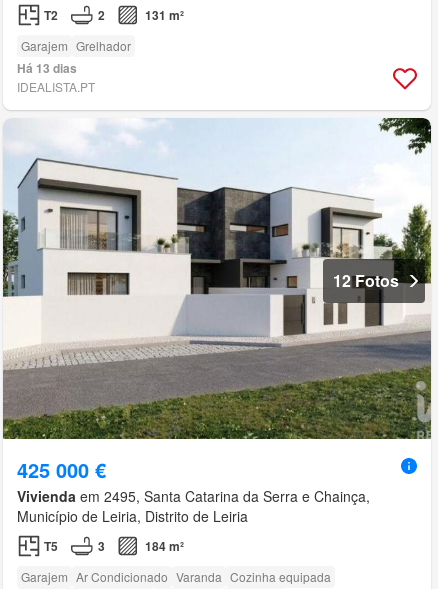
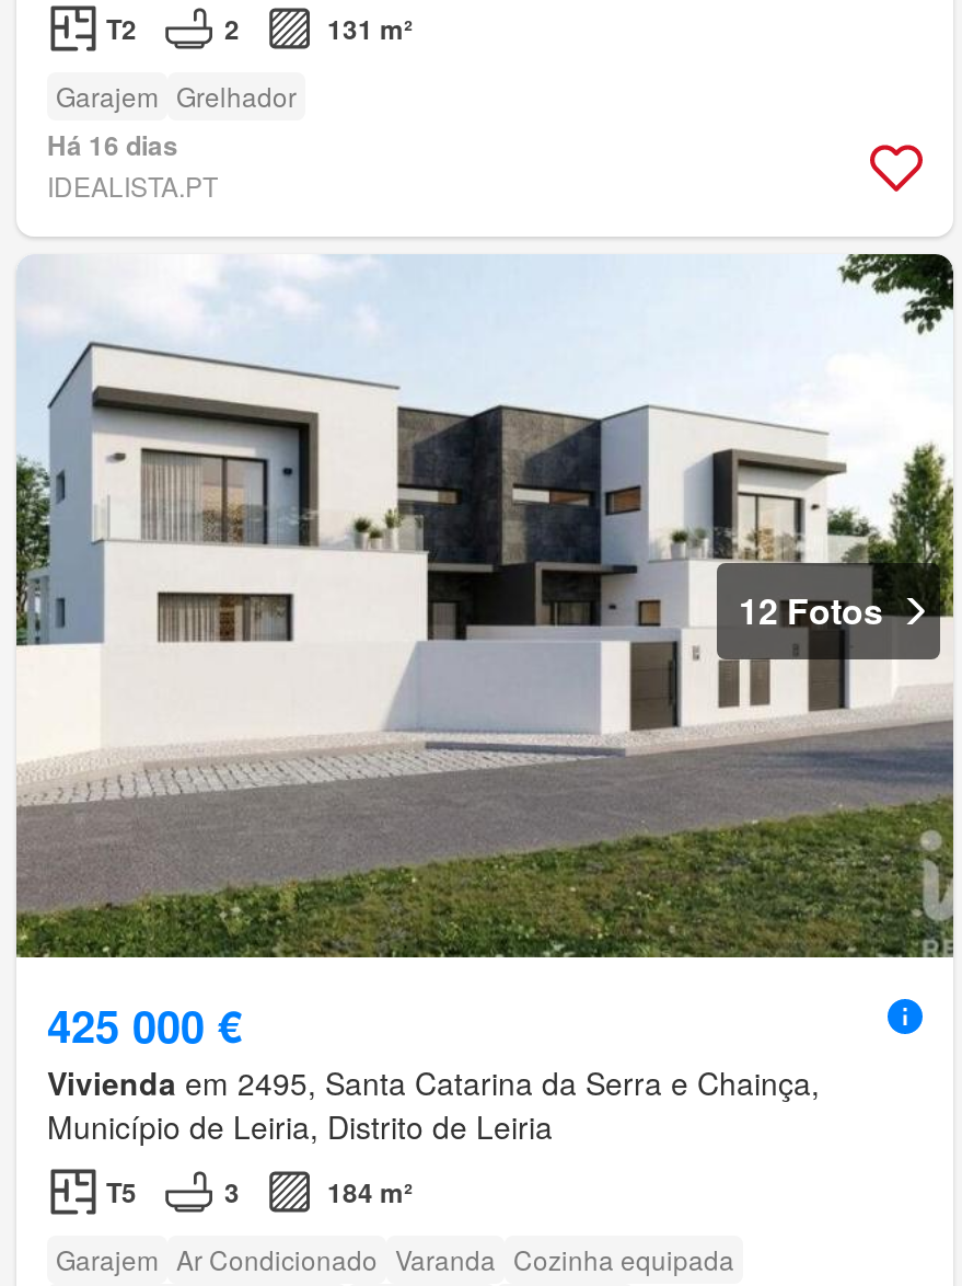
[17,59,77,77] Há 13 dias -> [47,126,178,165] Há 16 dias

